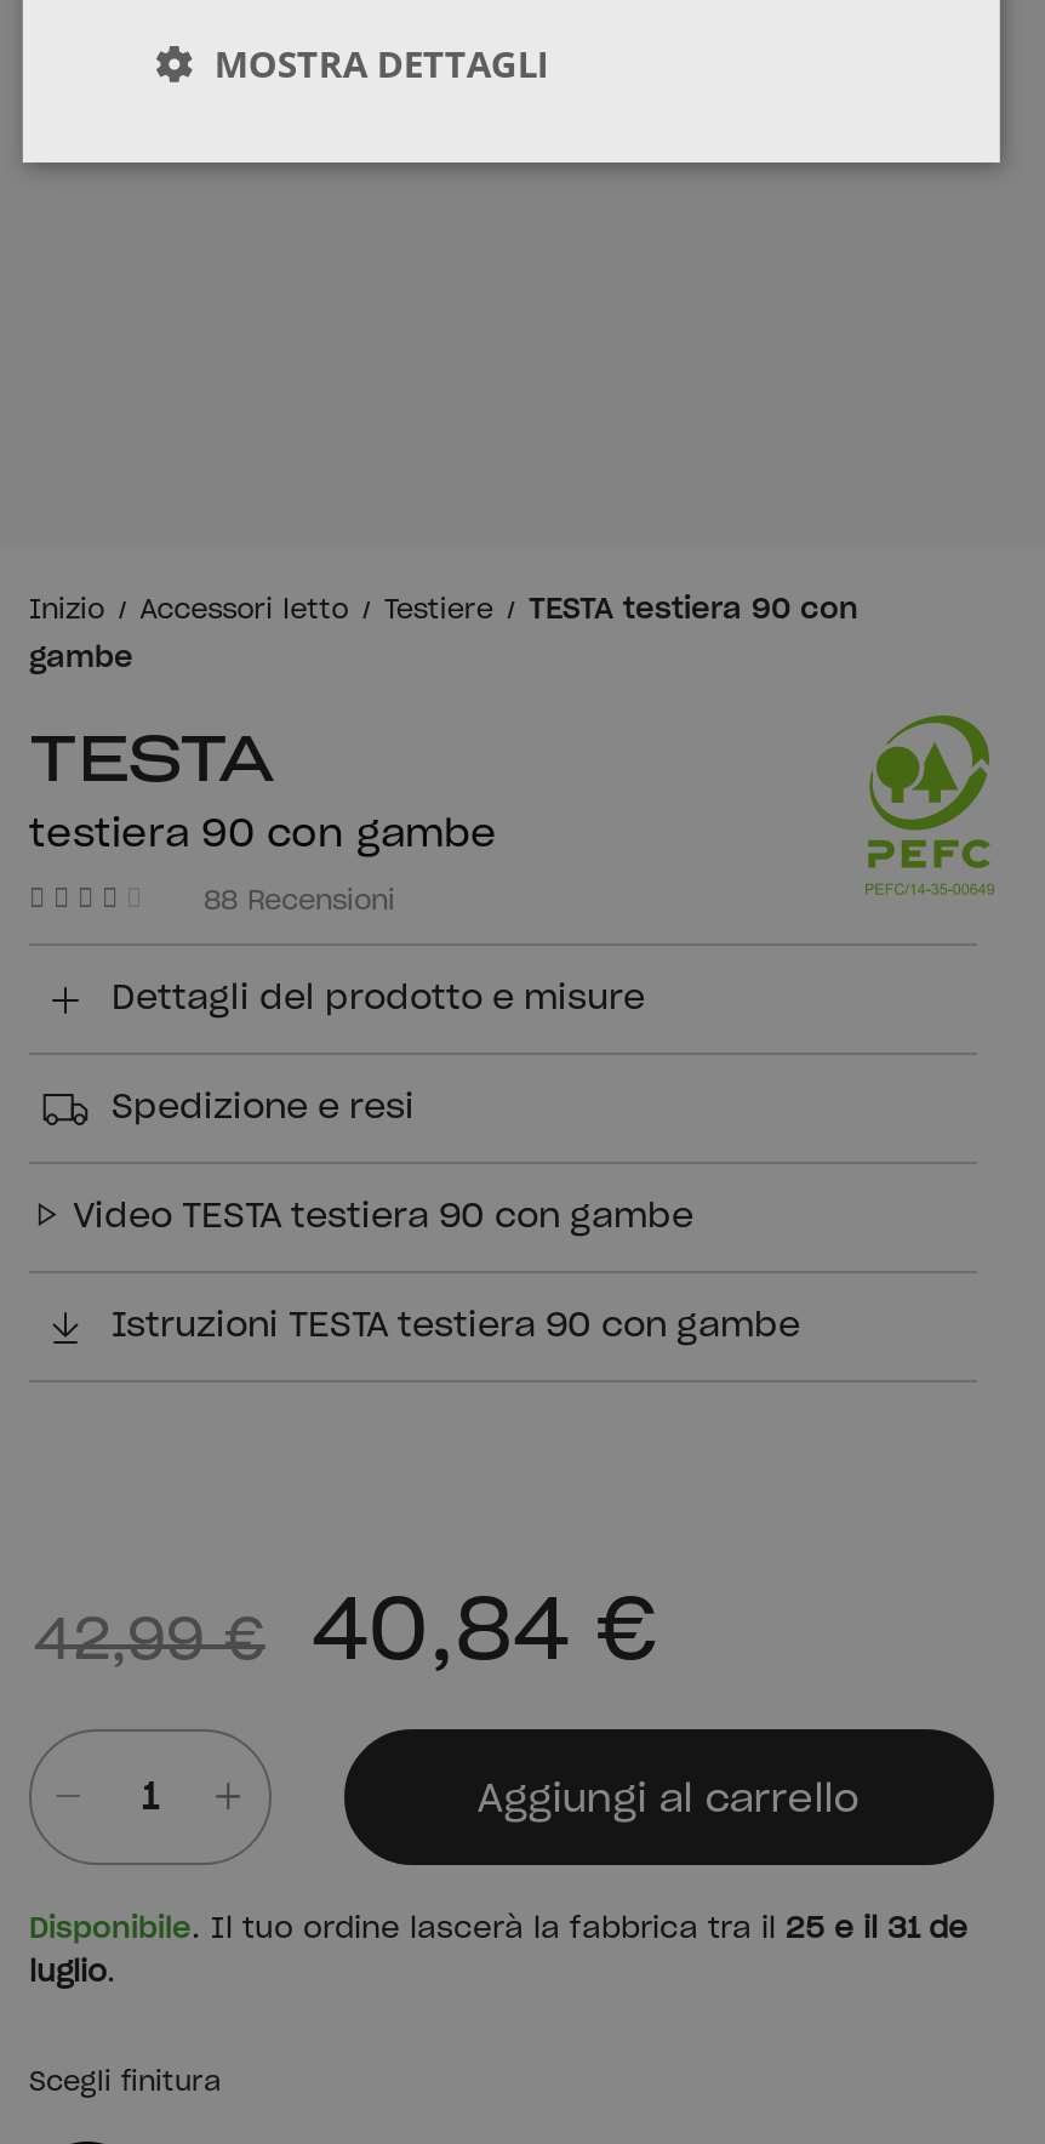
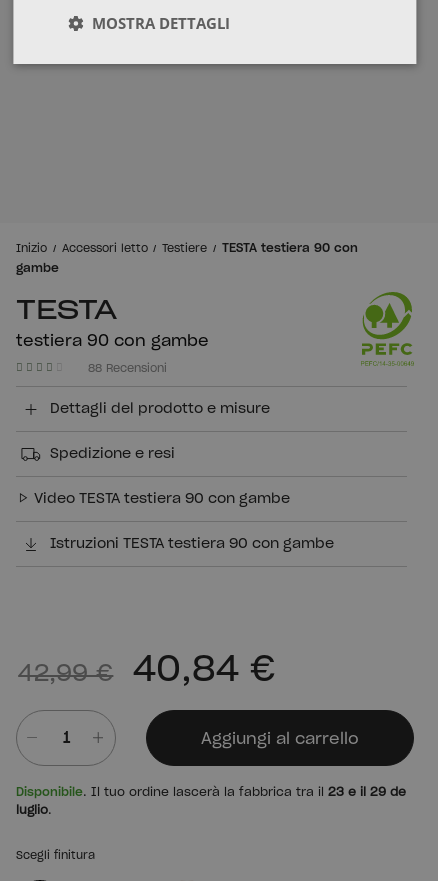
[29,1913,967,1942] Disponibile. Il tuo ordine lascerà la fabbrica tra il 25 e il 31 de -> [16,786,406,798] Disponibile. Il tuo ordine lascerà la fabbrica tra il 23 e il 29 de

